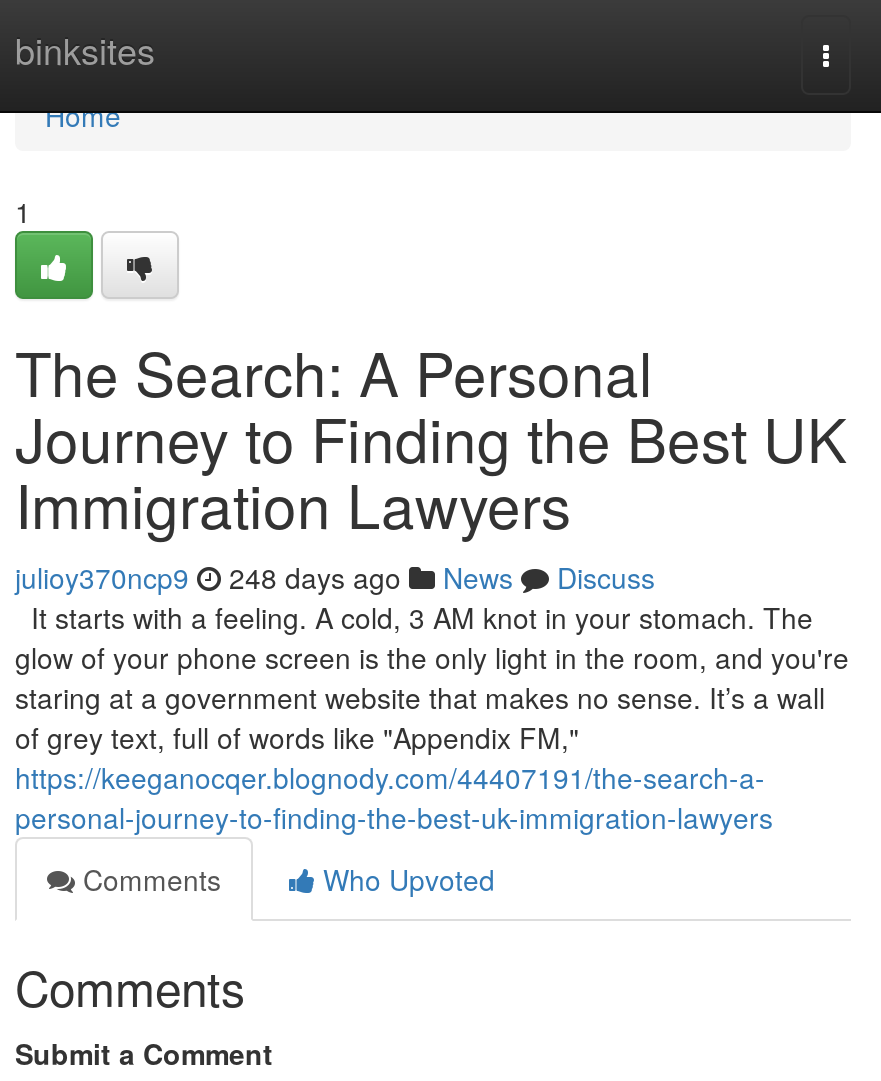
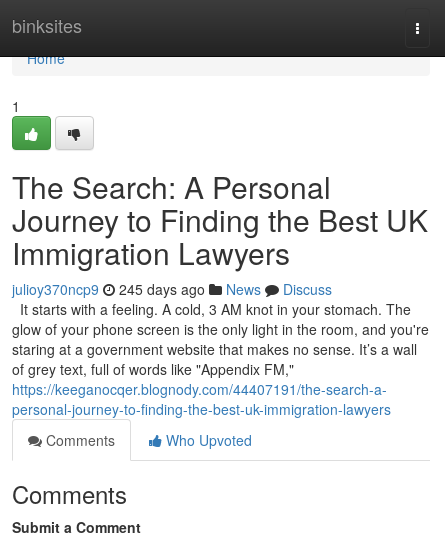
[15,557,655,597] julioy370ncp9 248 days ago News Discuss -> [12,279,332,299] julioy370ncp9 245 days ago News Discuss

